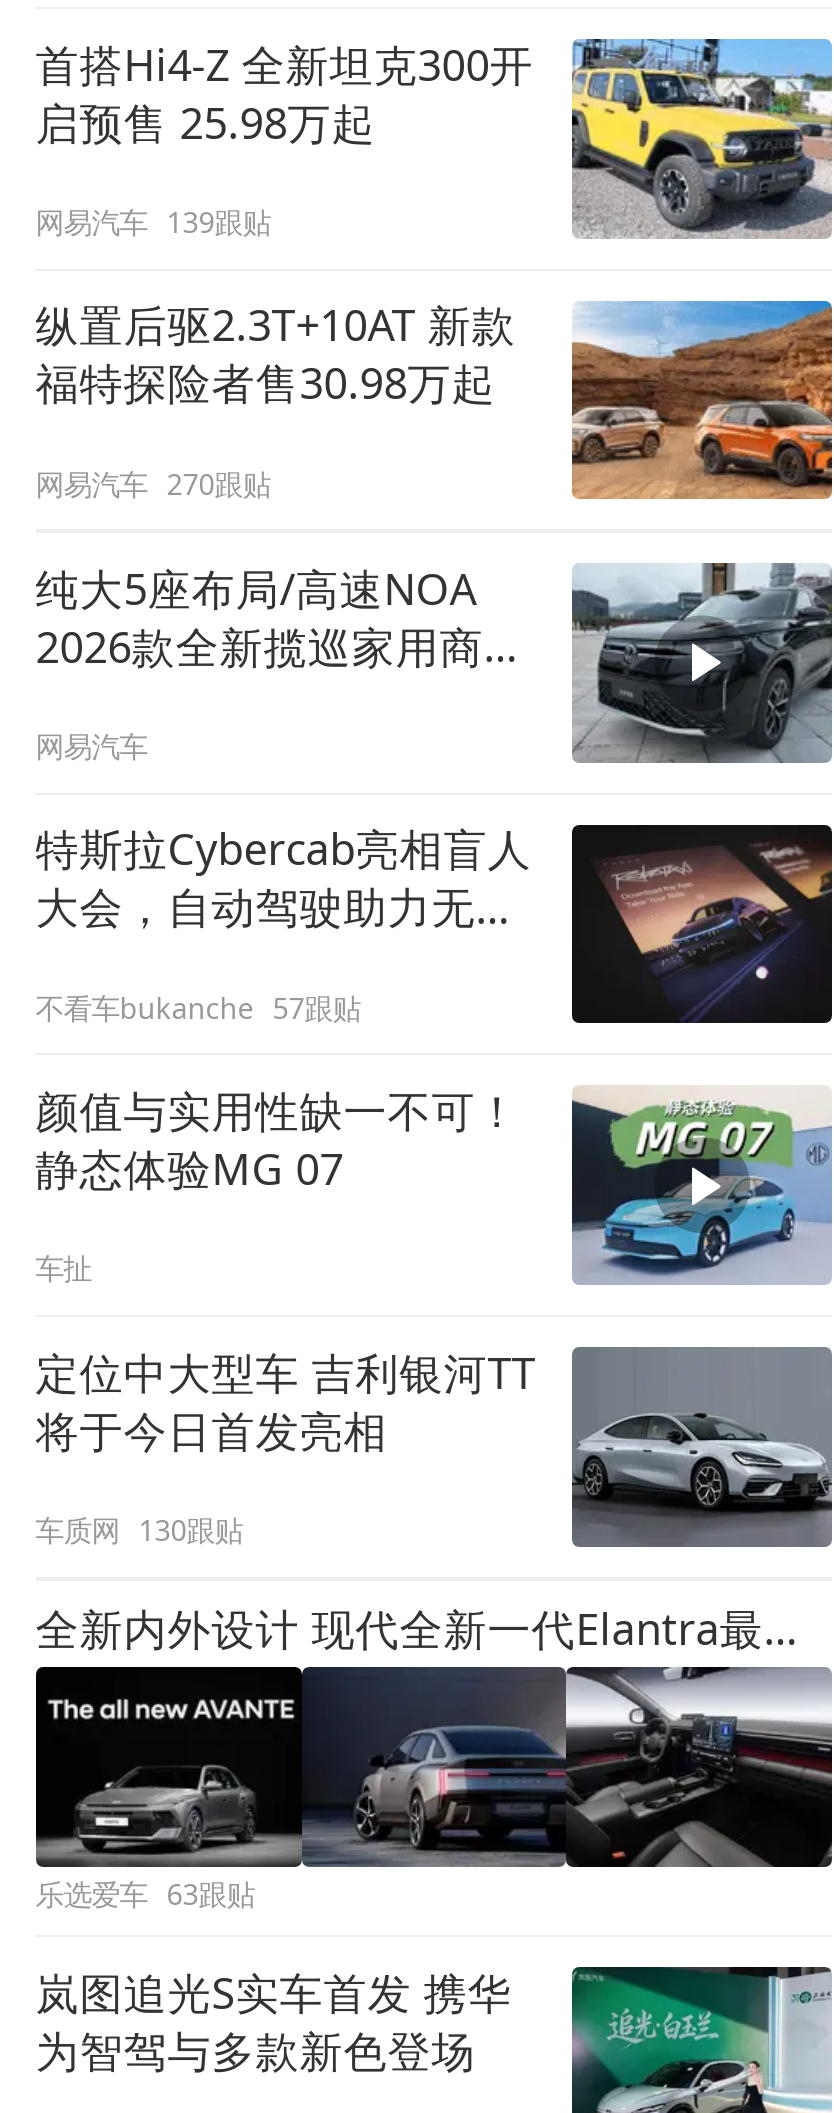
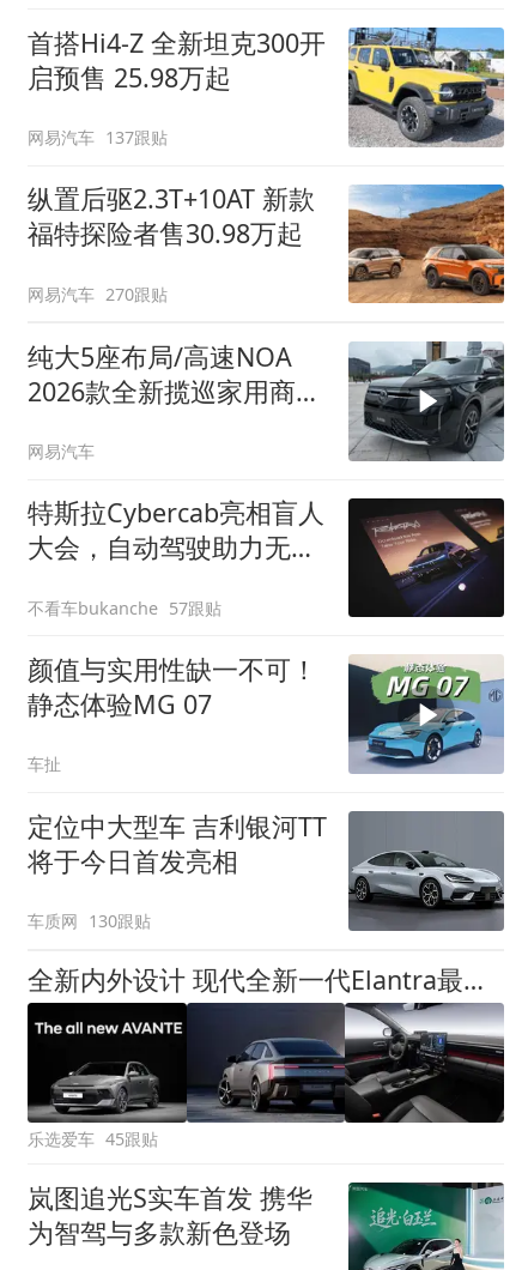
[35,203,271,241] 网易汽车 139跟贴 -> [27,126,168,149] 网易汽车 137跟贴
[35,1876,255,1914] 乐选爱车 63跟贴 -> [27,1128,158,1151] 乐选爱车 45跟贴

